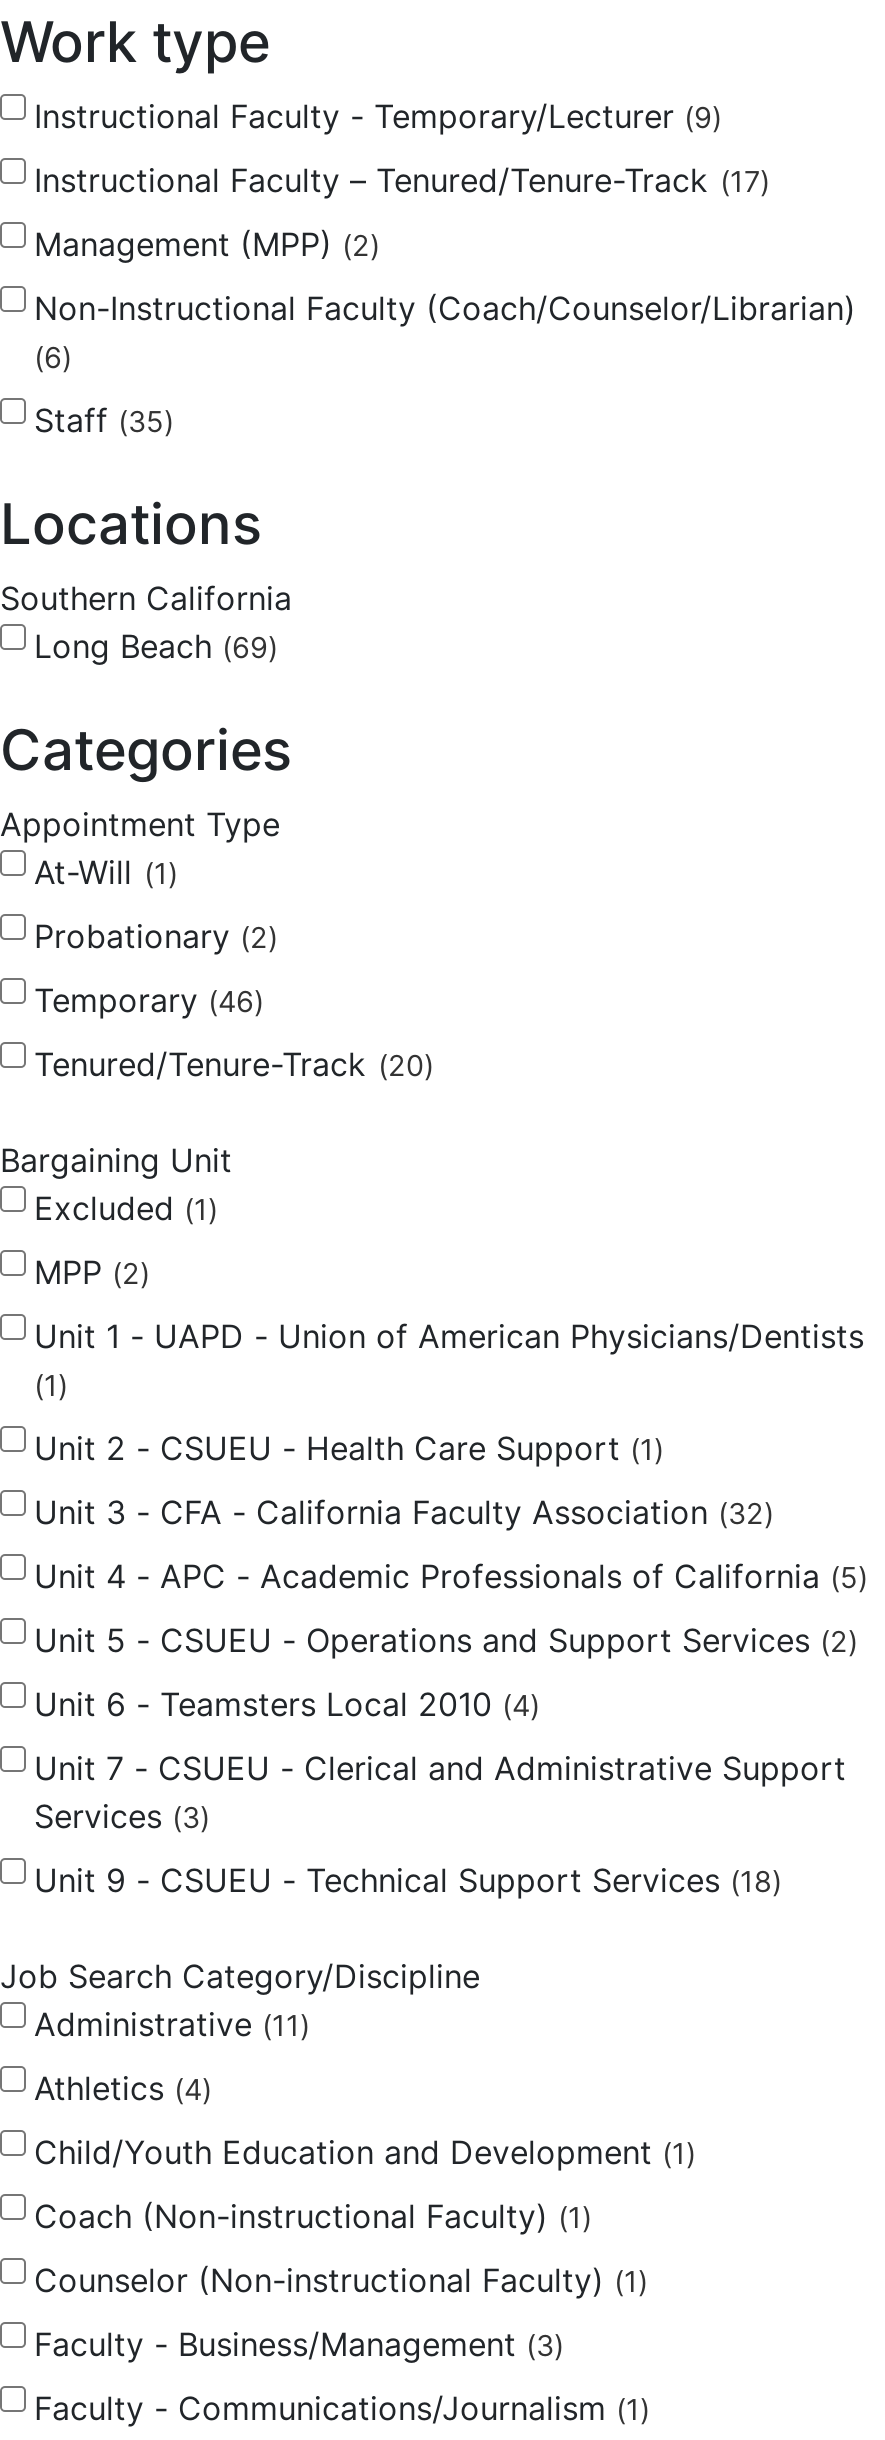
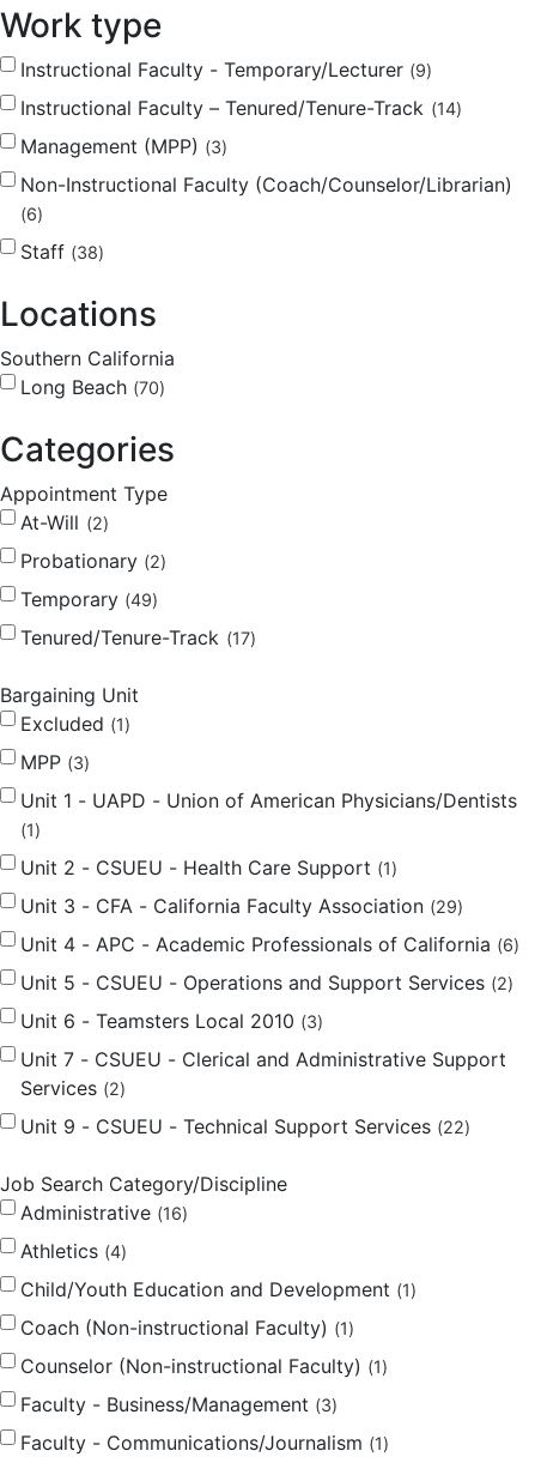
[34,160,760,200] Instructional Faculty – Tenured/Tenure-Track 17 -> [20,96,456,120] Instructional Faculty – Tenured/Tenure-Track 14
[34,224,370,264] Management (MPP) 2 -> [20,134,221,158] Management (MPP) 3
[34,400,164,440] Staff 35 -> [20,240,98,264] Staff 38
[34,626,268,666] Long Beach 69 -> [20,375,159,399] Long Beach 70
[34,852,168,892] At-Will 1 -> [20,510,103,534] At-Will 2
[34,980,254,1020] Temporary 46 -> [20,587,152,611] Temporary 49
[34,1044,424,1084] Tenured/Tenure-Track 20 -> [20,625,250,649] Tenured/Tenure-Track 17
[34,1252,140,1292] MPP 2 -> [20,750,84,774] MPP 3
[34,1492,764,1532] Unit 3 - CFA - California Faculty Association 32 -> [20,894,457,918] Unit 3 - CFA - California Faculty Association 29
[34,1556,858,1596] Unit 4 - APC - Academic Professionals of California 5 -> [20,932,513,956] Unit 4 - APC - Academic Professionals of California 6
[34,1684,530,1724] Unit 6 - Teamsters Local 2010 4 -> [20,1009,317,1033] Unit 6 - Teamsters Local 2010 3
[34,1796,200,1836] Services 3 -> [20,1076,120,1100] Services 2
[34,1860,772,1900] Unit 9 - CSUEU - Technical Support Services 18 -> [20,1114,464,1138] Unit 9 - CSUEU - Technical Support Services 22
[34,2004,300,2044] Administrative 11 -> [20,1201,182,1225] Administrative 16

